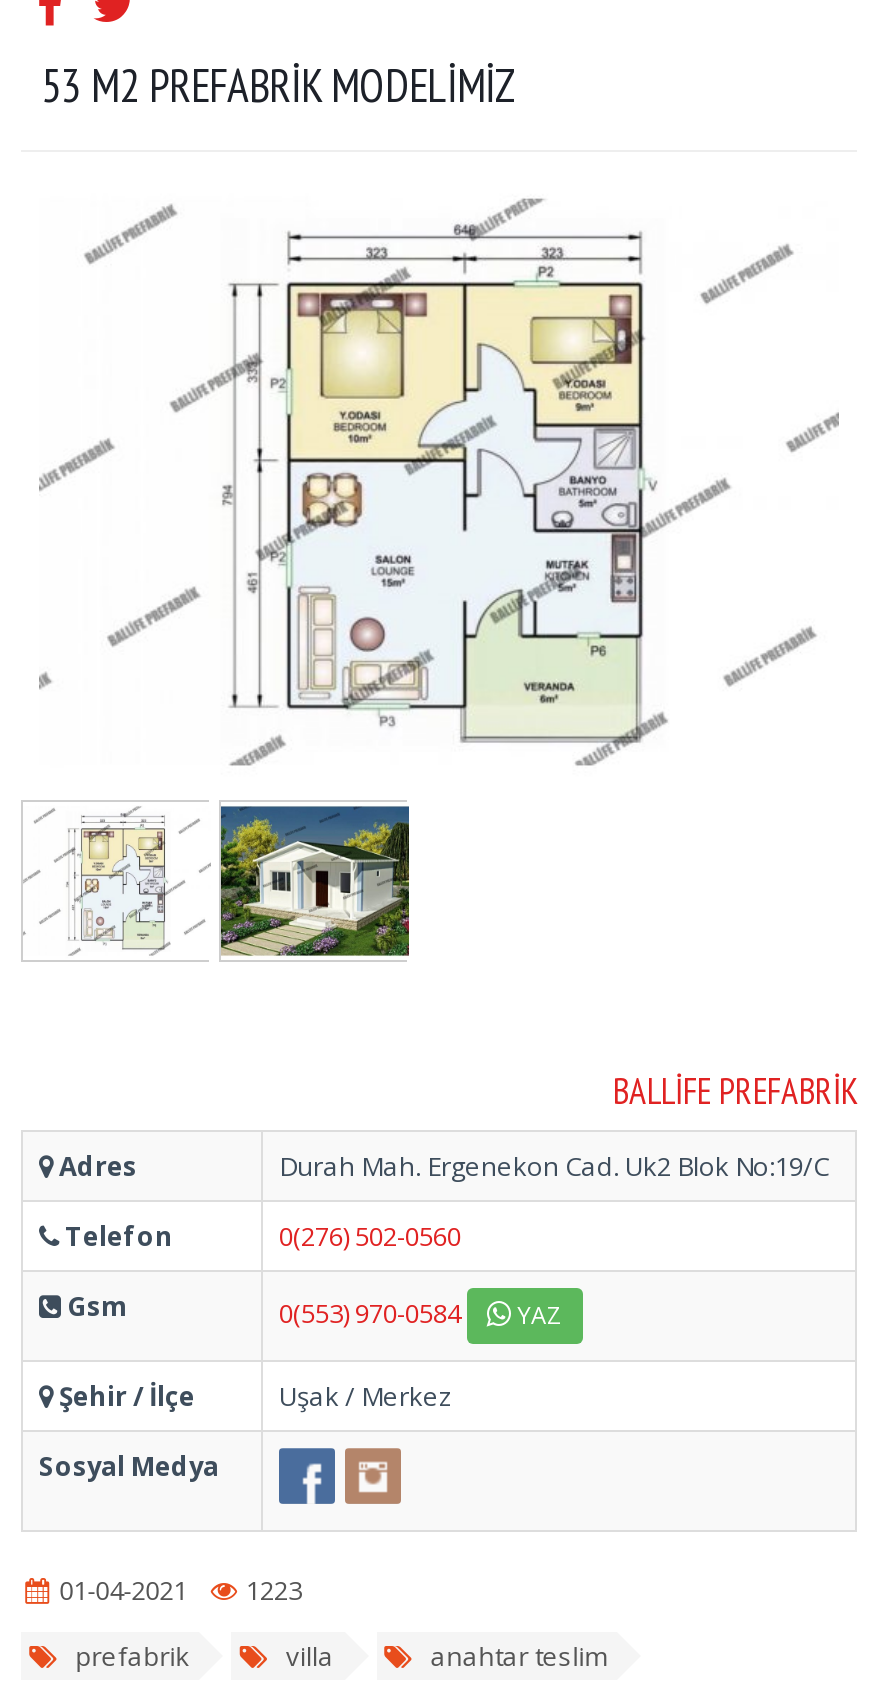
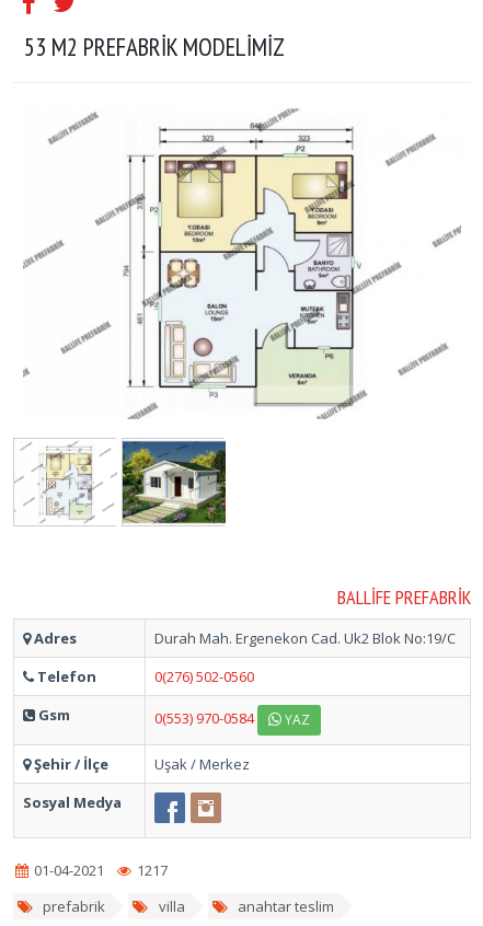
[53,1572,302,1608] 01-04-2021 1223 -> [31,860,167,880] 01-04-2021 1217

